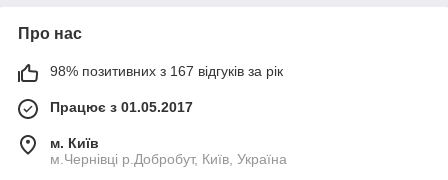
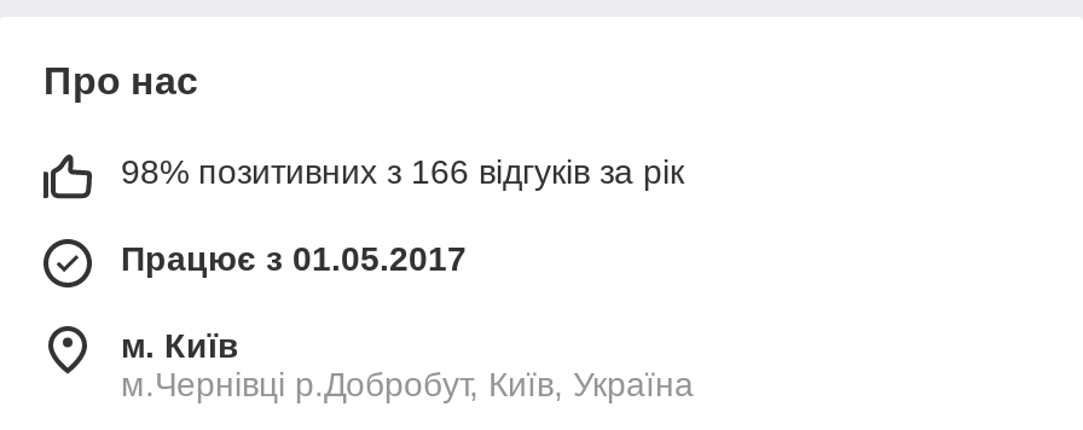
[50,63,283,79] 98% позитивних з 167 відгуків за рік -> [121,152,684,190] 98% позитивних з 166 відгуків за рік

